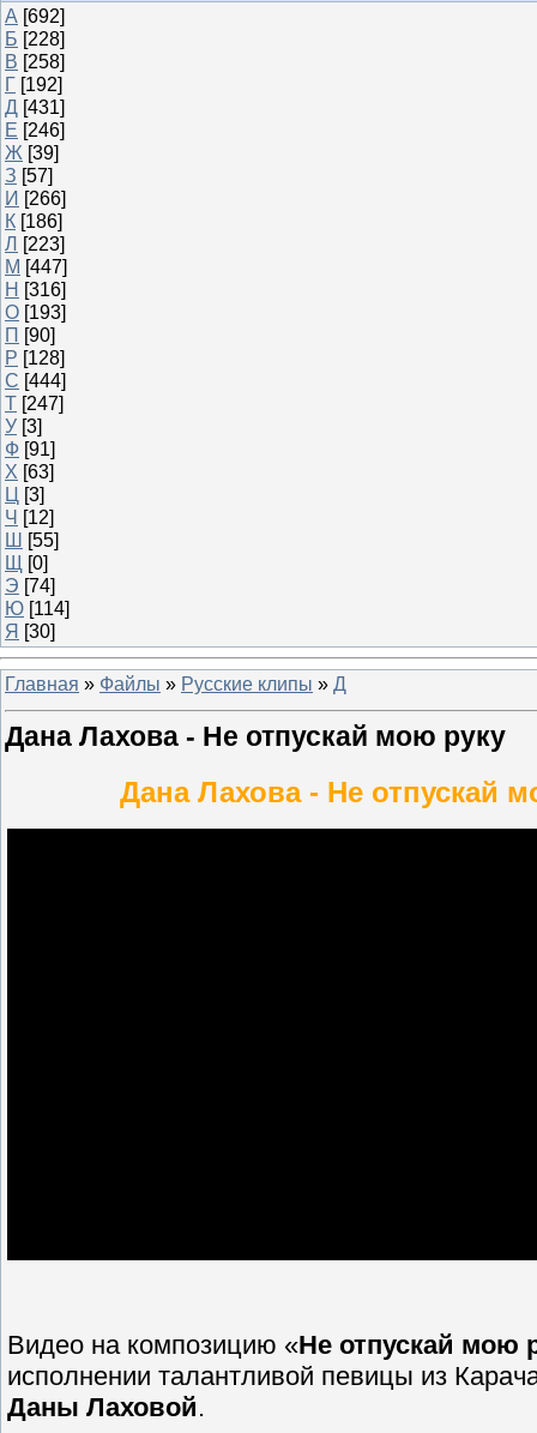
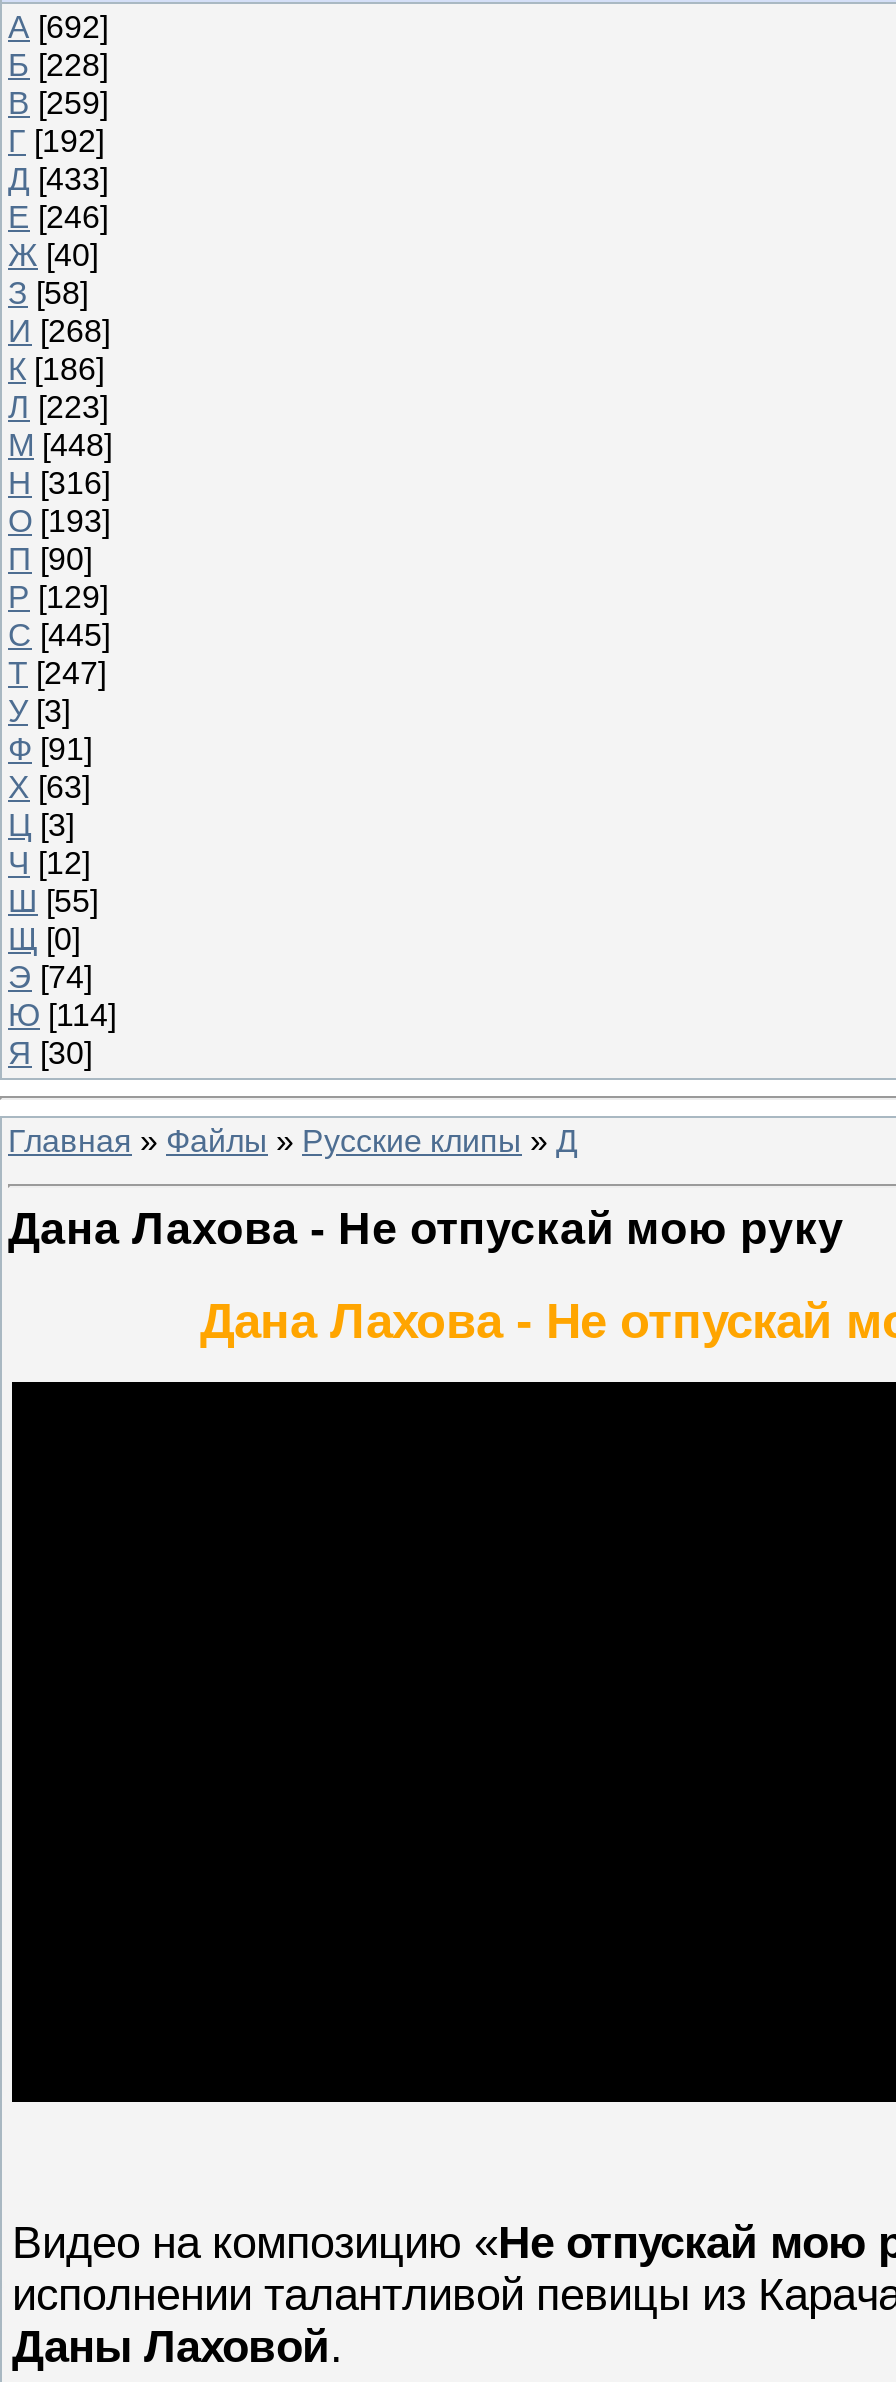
[5,52,65,72] В [258] -> [8,86,108,120] В [259]
[5,97,65,118] Д [431] -> [8,162,108,196] Д [433]
[5,143,59,163] Ж [39] -> [8,238,98,272] Ж [40]
[5,165,53,186] З [57] -> [8,276,88,310] З [58]
[5,188,66,209] И [266] -> [8,314,110,348] И [268]
[5,257,67,277] М [447] -> [8,428,112,462] М [448]
[5,348,65,368] Р [128] -> [8,580,108,614] Р [129]
[5,371,66,391] С [444] -> [8,618,110,652] С [445]

